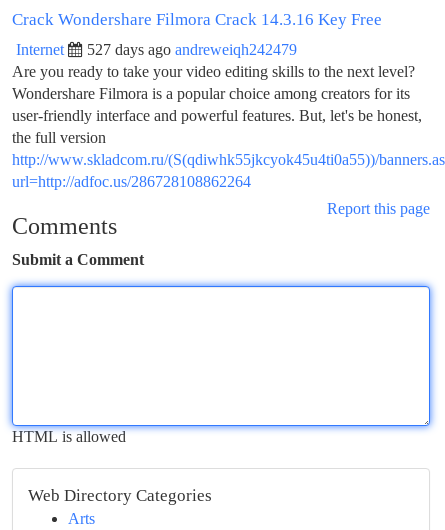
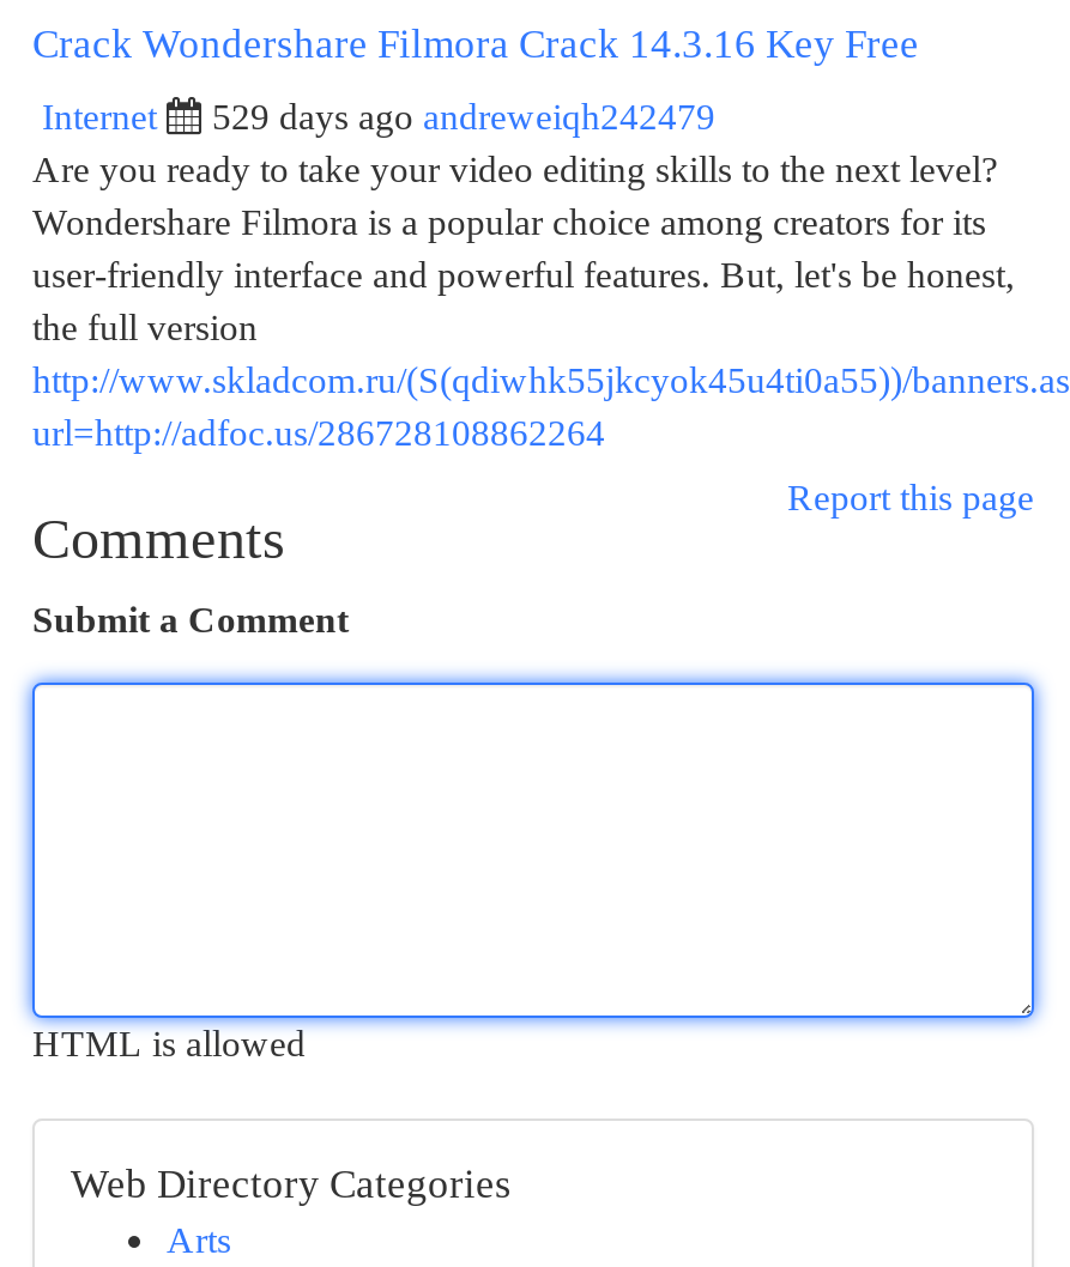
[87,41,297,58] 527 days ago andreweiqh242479 -> [212,96,715,137] 529 days ago andreweiqh242479

